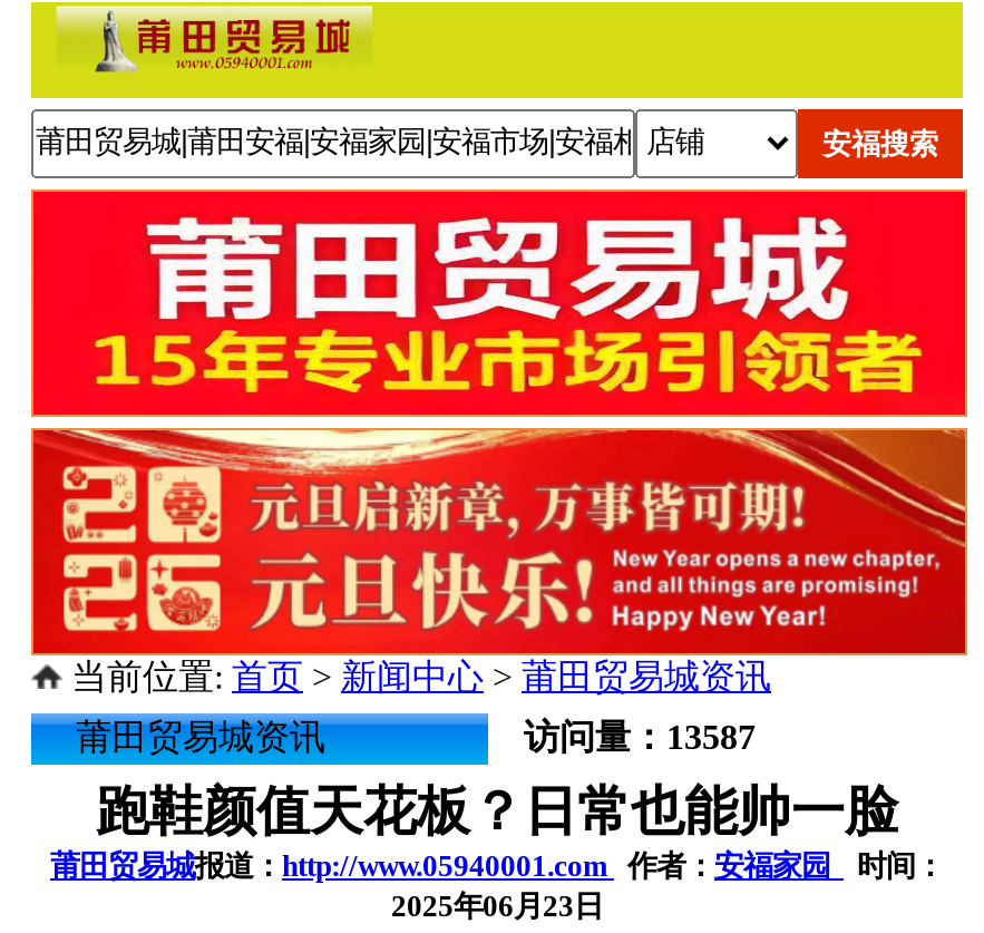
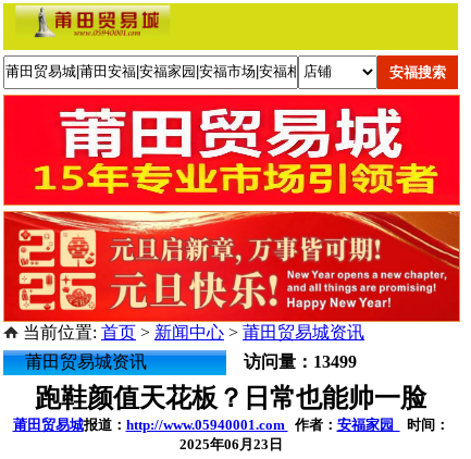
[488,717,756,755] 访问量：13587 -> [226,352,357,370] 访问量：13499

